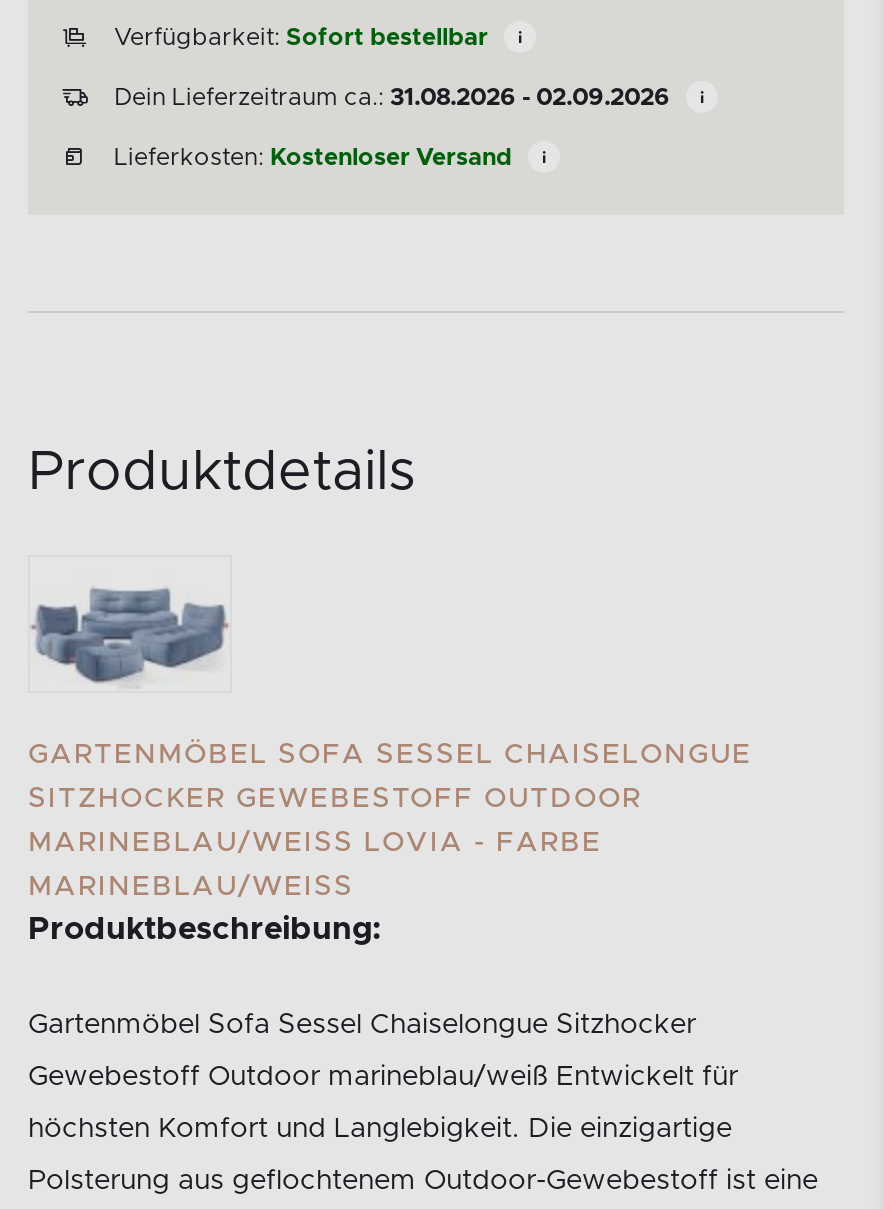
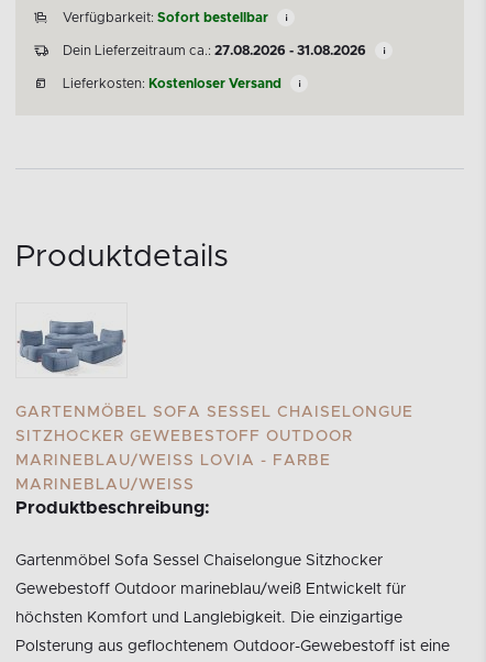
[114,85,670,109] Dein Lieferzeitraum ca.: 31.08.2026 - 02.09.2026 -> [63,44,366,57] Dein Lieferzeitraum ca.: 27.08.2026 - 31.08.2026

